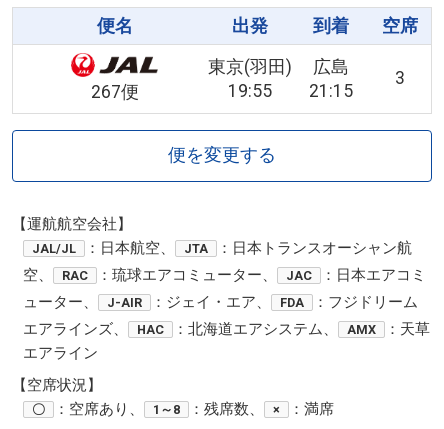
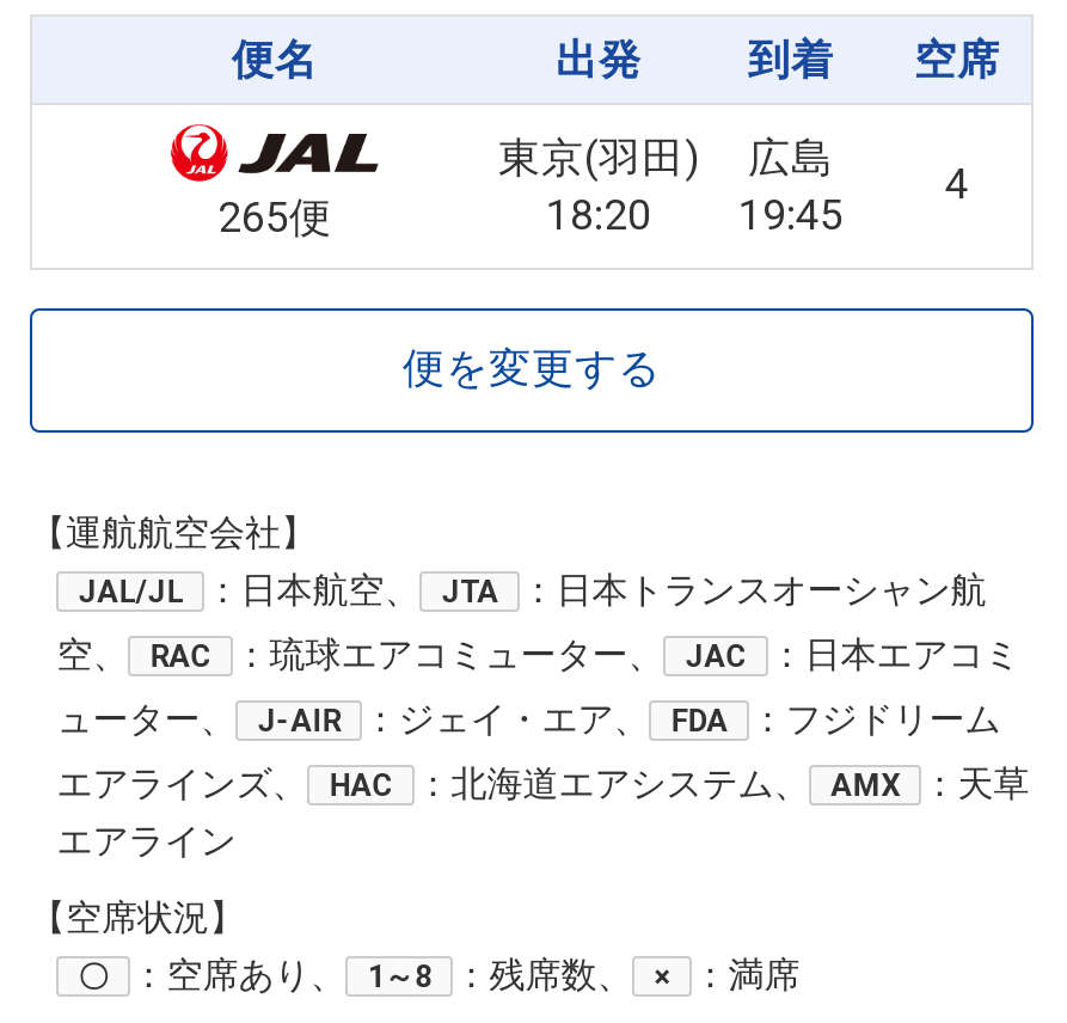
[395,68,405,88] 3 -> [945,160,969,207] 4
[90,82,138,102] 267便 -> [217,193,332,240] 265便
[228,81,272,101] 19:55 -> [546,191,651,239] 18:20
[308,81,352,101] 21:15 -> [738,191,844,239] 19:45

